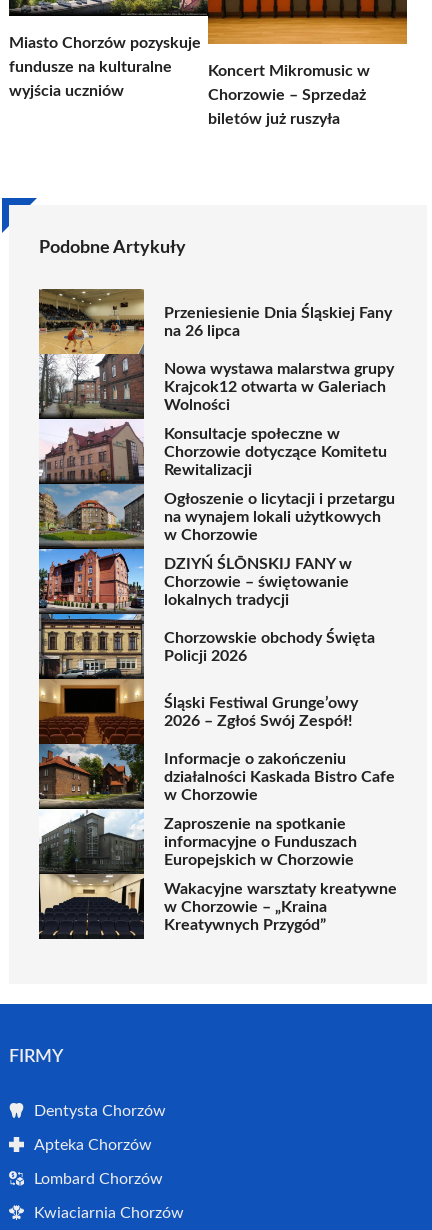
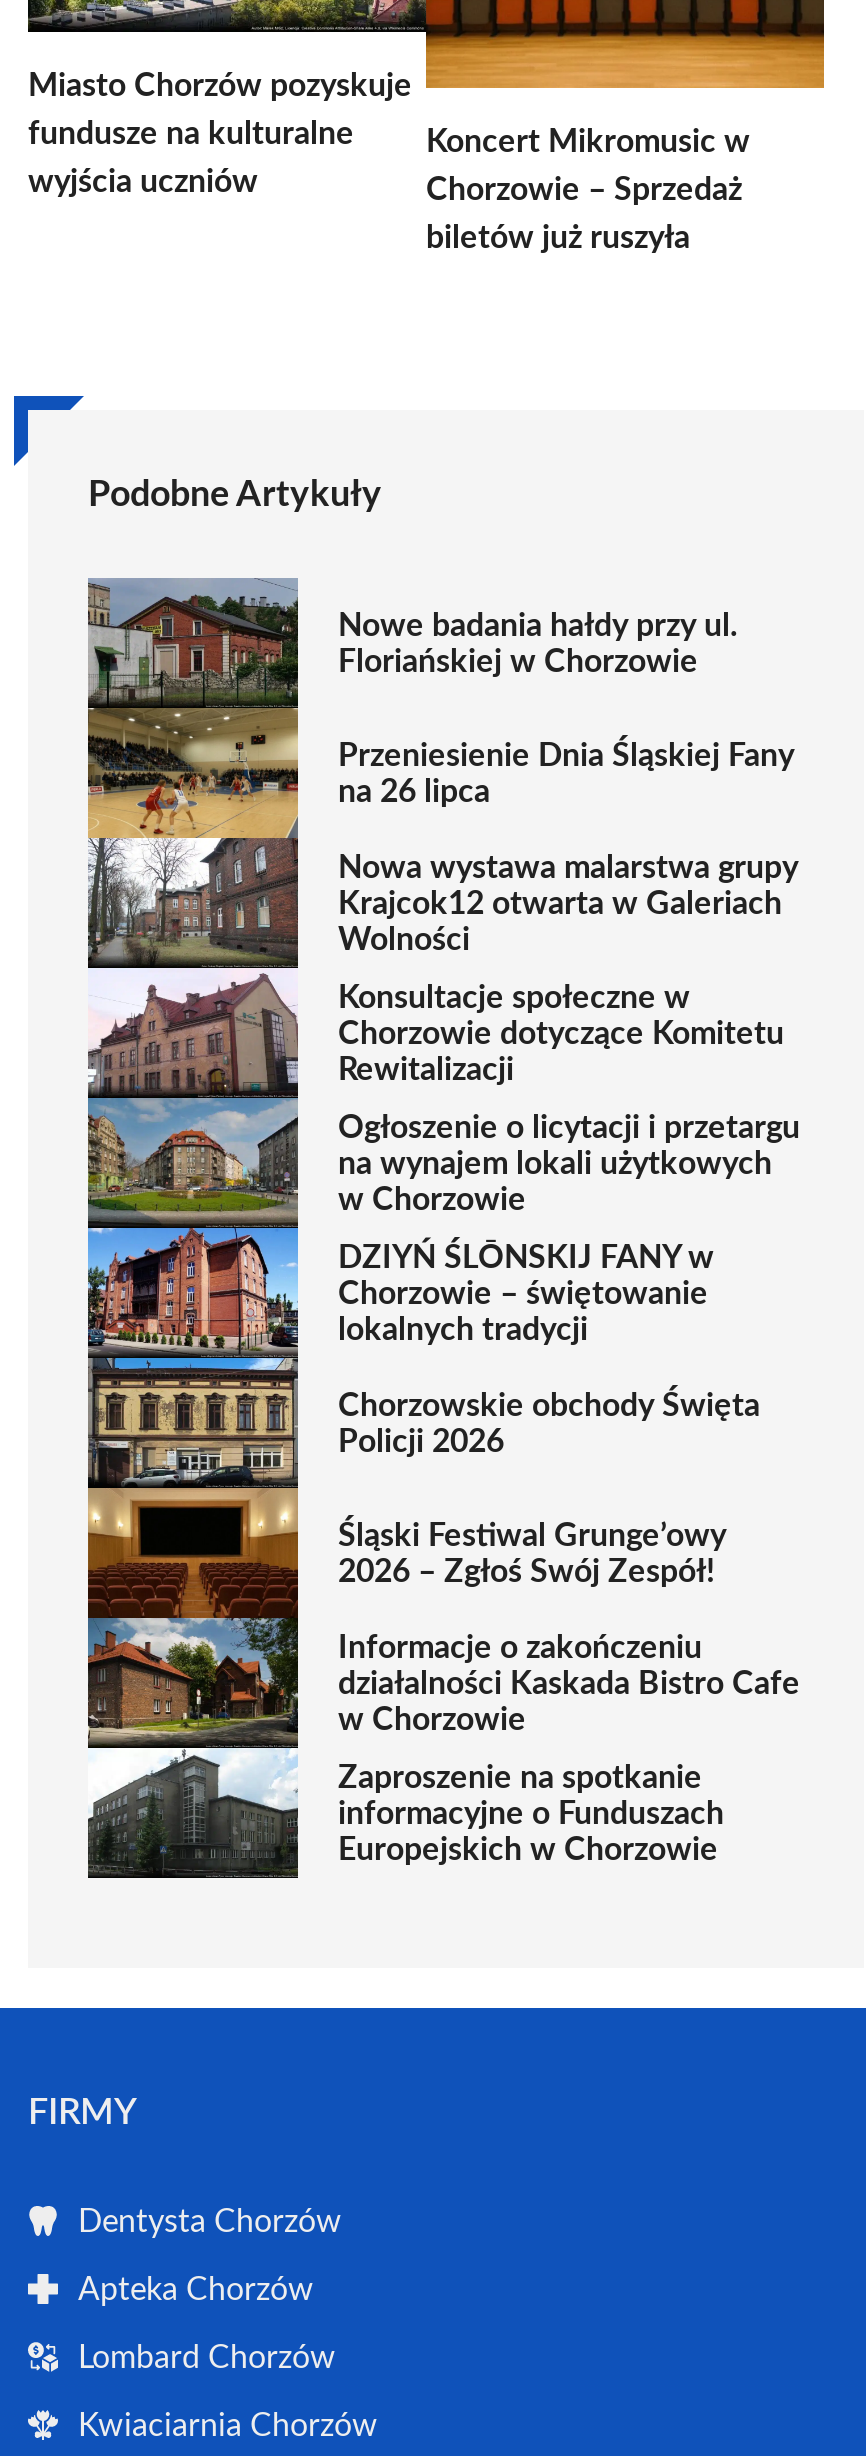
none -> [86,578,738,710] [image] | Nowe badania hałdy przy ul. | Floriańskiej w Chorzowie
moved [164,304,395,867] -> [338,739,800,1865]: Przeniesienie Dnia Śląskiej Fany | na 26 lipca | Nowa wystawa malarstwa grupy | ... | informacyjne o Funduszach | Europejskich w Chorzowie
[38,874,397,936] [image] | Wakacyjne warsztaty kreatywne | w Chorzowie – „Kraina | Kreatywnych Przygód” -> none

